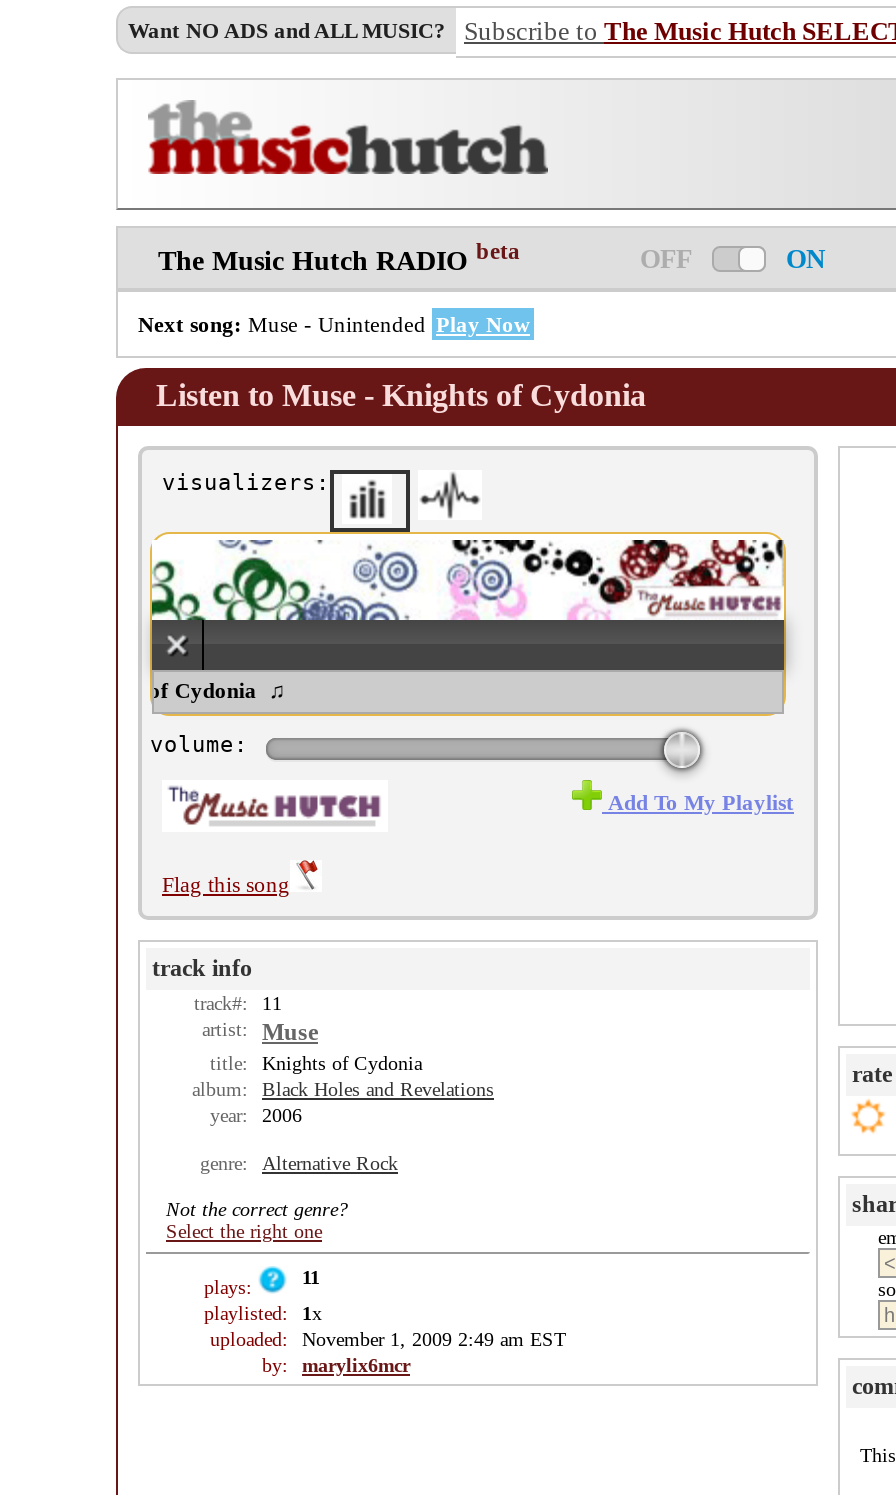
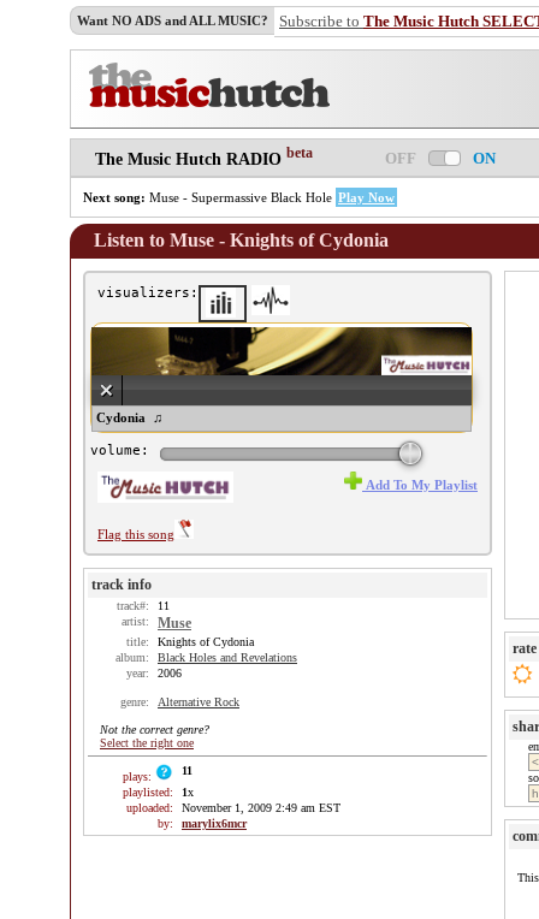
[138,312,530,336] Next song: Muse - Unintended Play Now -> [83,190,395,204] Next song: Muse - Supermassive Black Hole Play Now
[150,538,786,622] [image] -> [90,326,473,377] [image]

